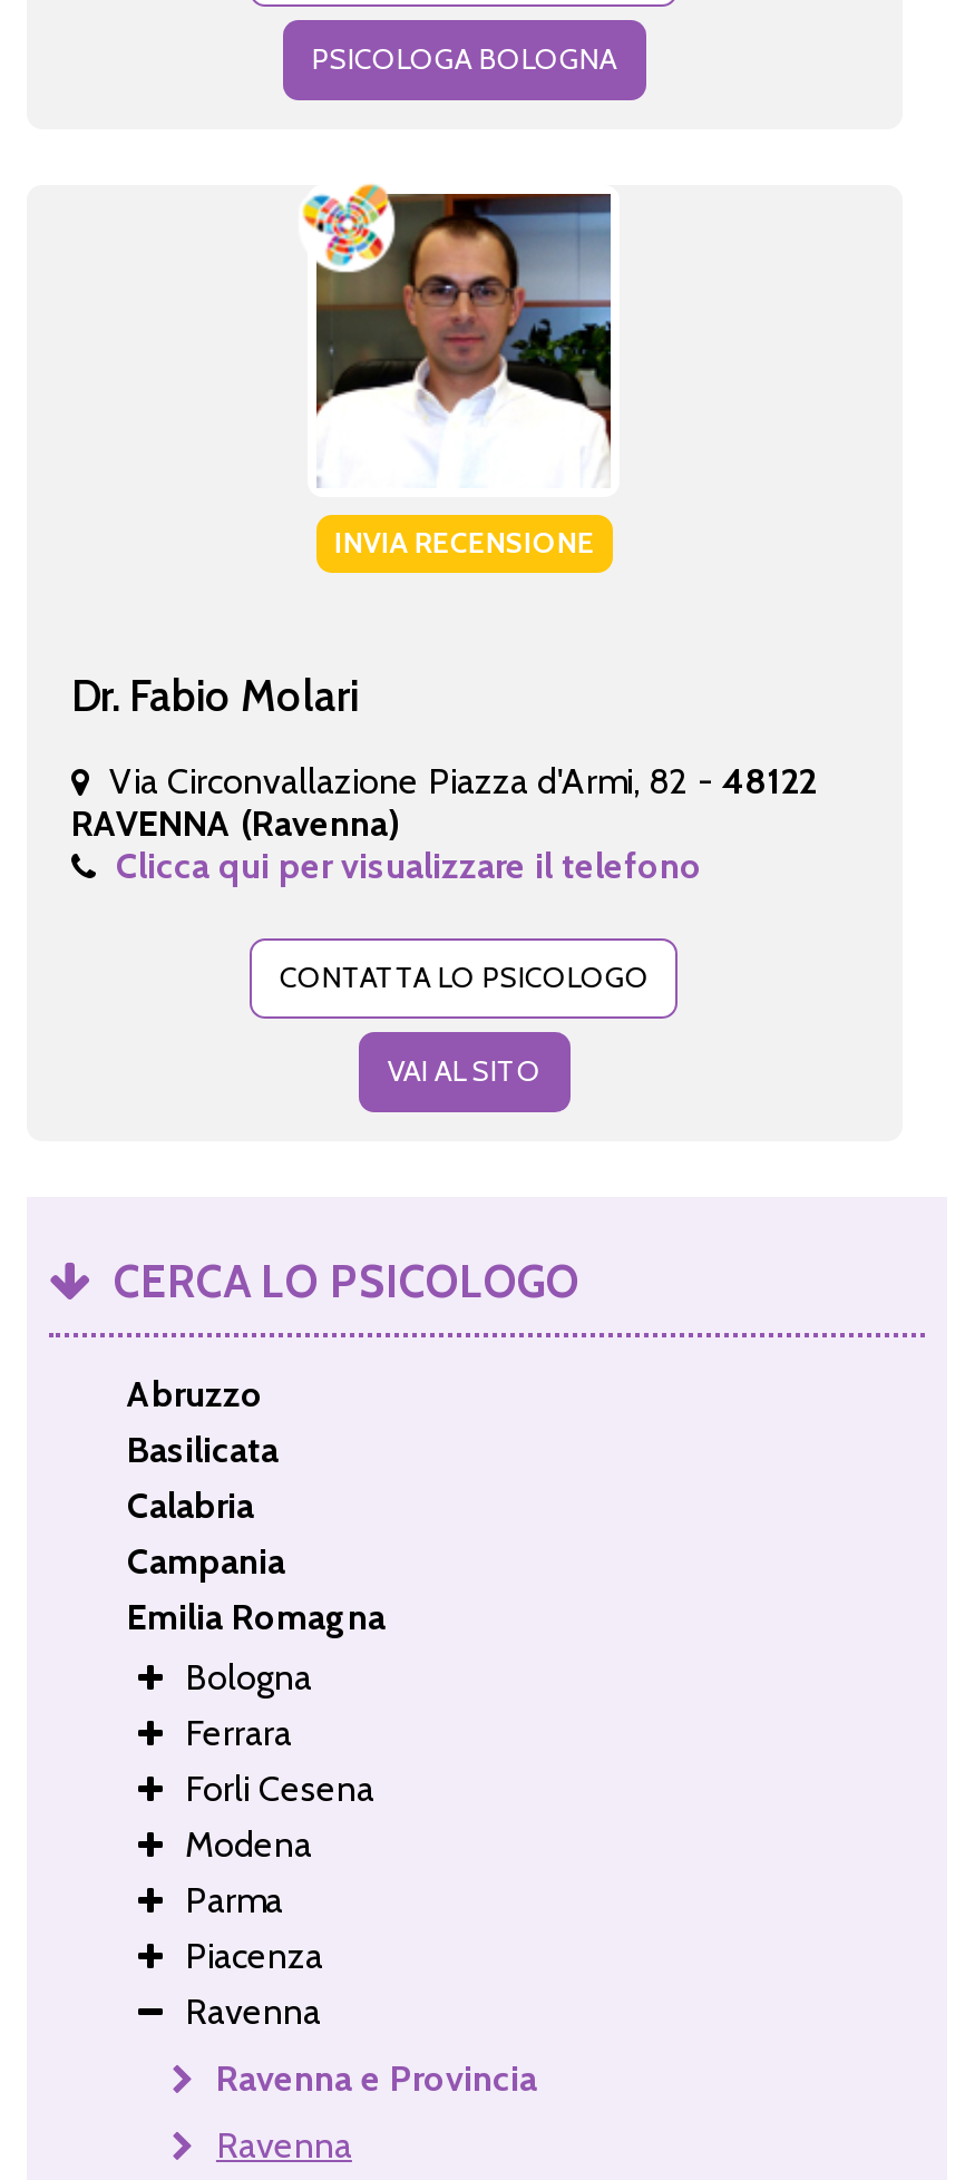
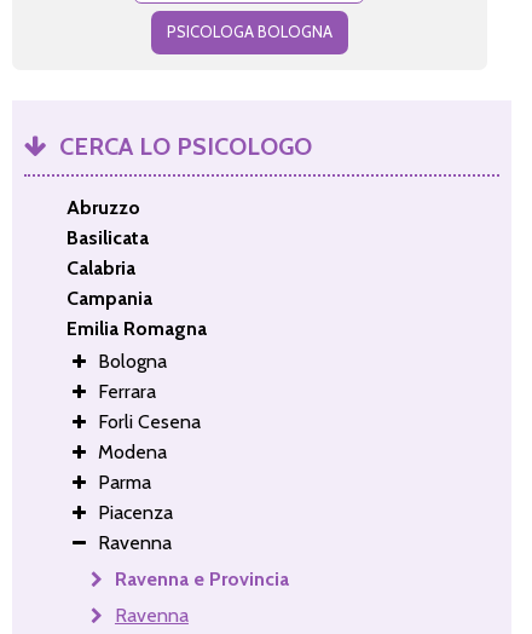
[71,183,816,1088] [image] | INVIA RECENSIONE | Dr. Fabio Molari | Via Circonvallazione Piazza d'Armi, 82 - 48122 | RAVENNA (Ravenna) | Clicca qui per visualizzare il telefono | CONTATTA LO PSICOLOGO | VAI AL SITO -> none

